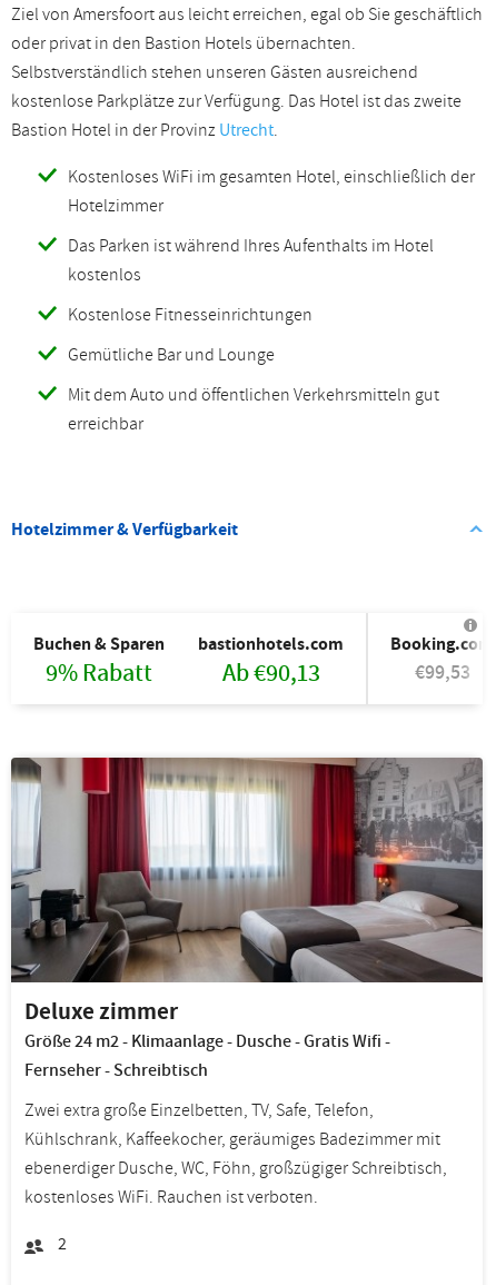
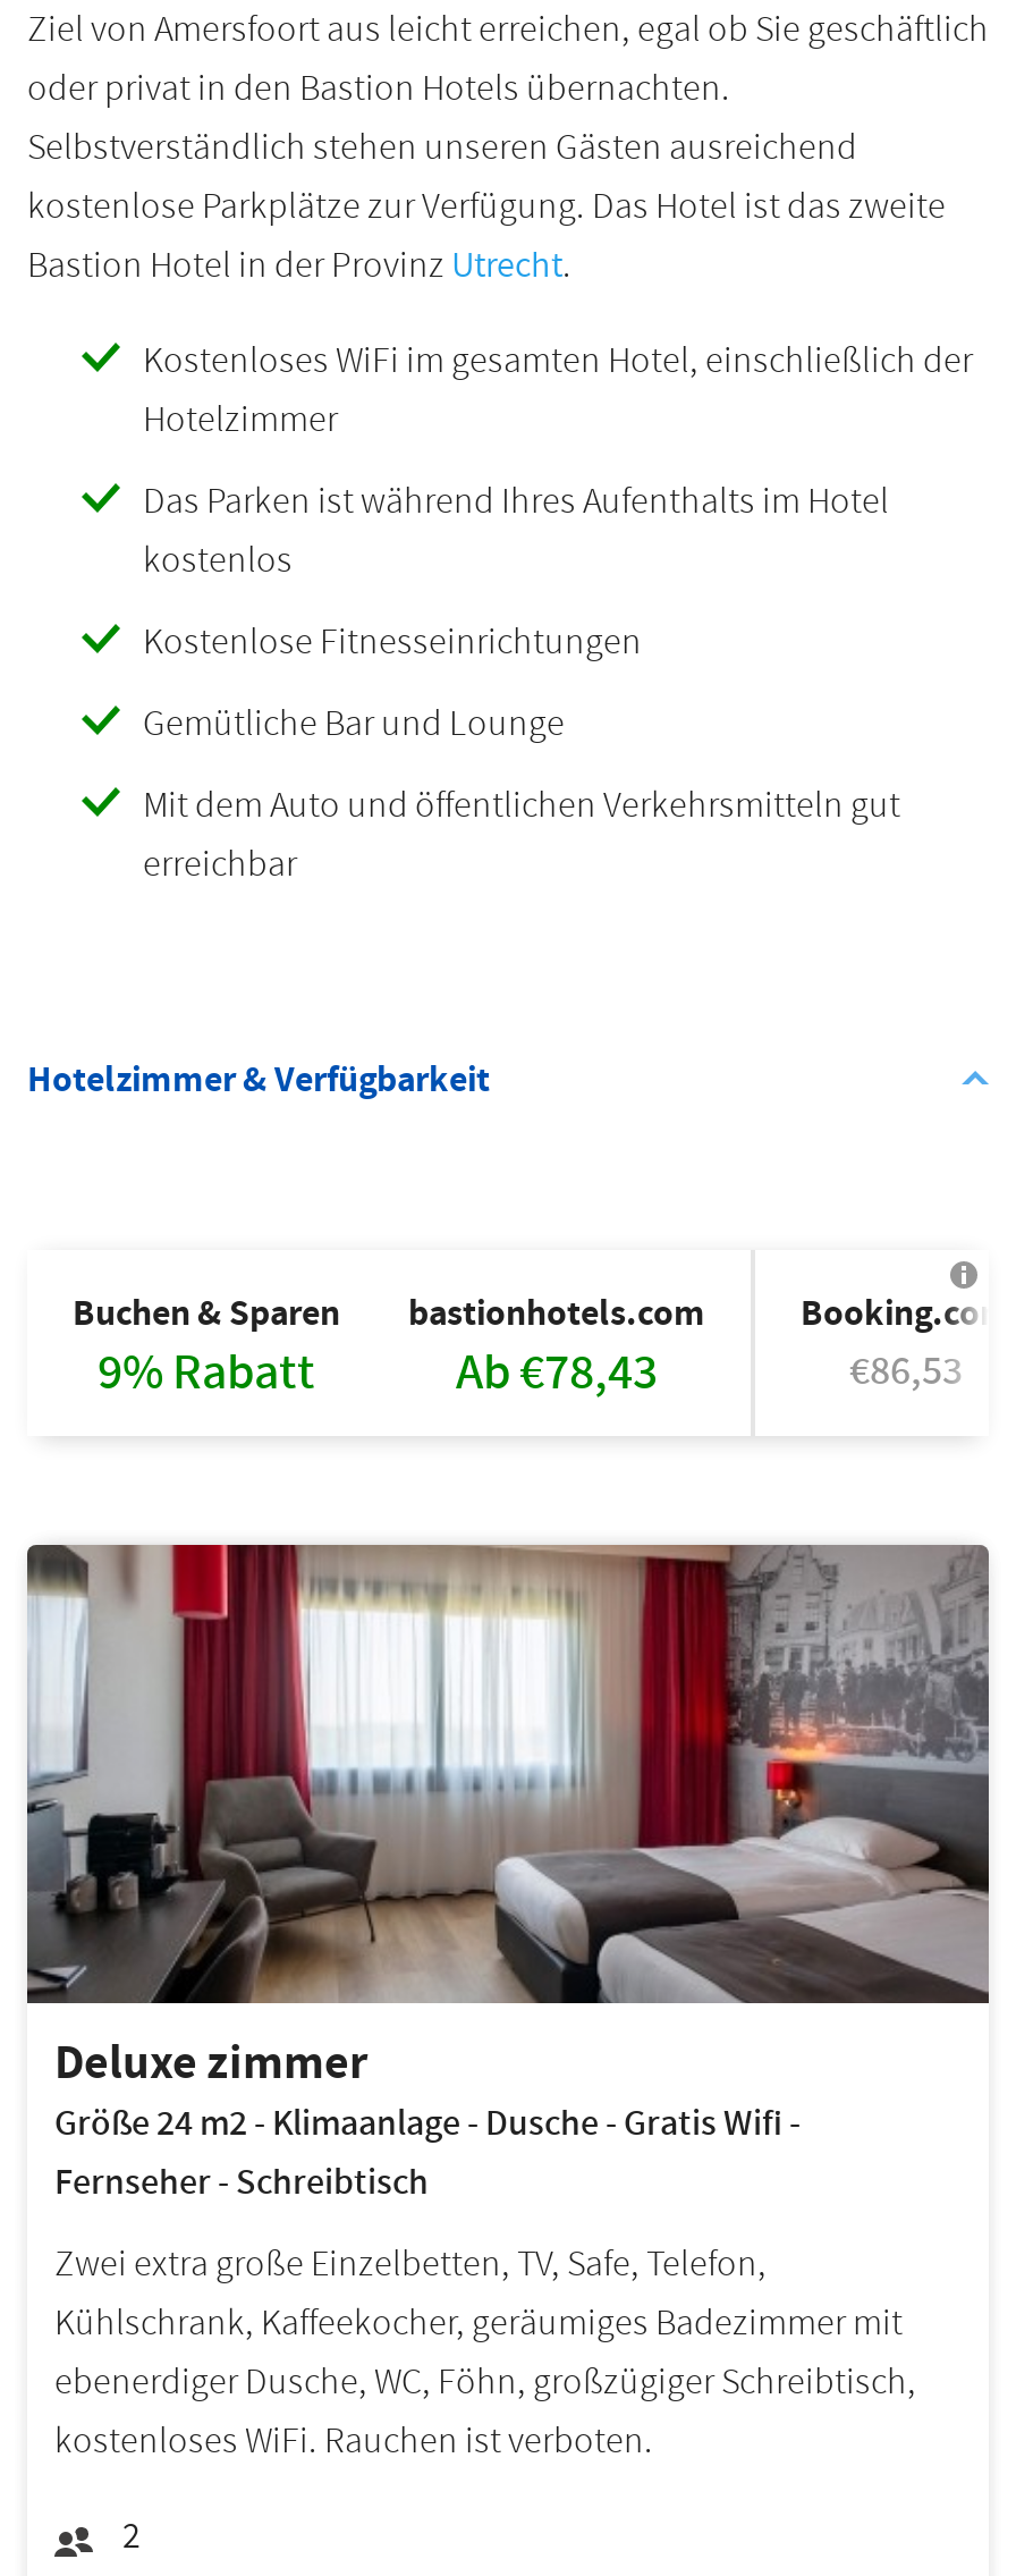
[222,656,320,690] Ab €90,13 -> [456,1338,658,1406] Ab €78,43
[414,659,470,686] €99,53 -> [849,1343,963,1400] €86,53

